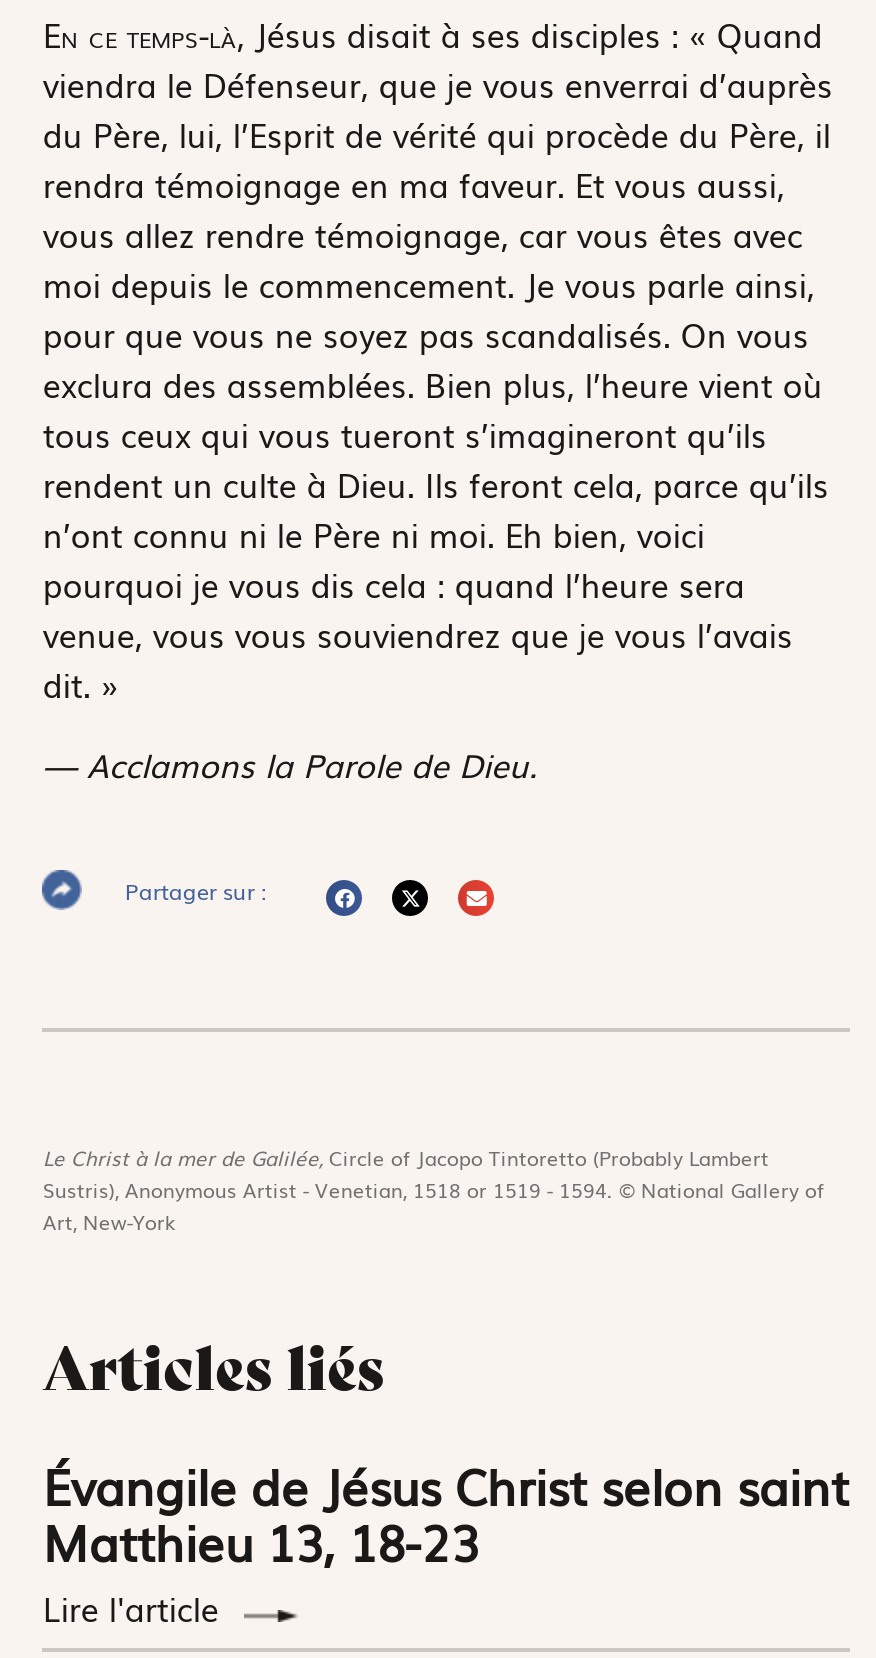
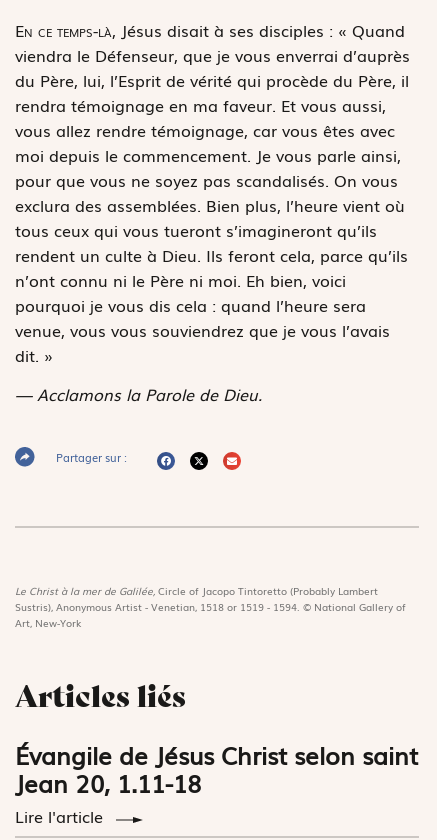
[43,1505,479,1575] Matthieu 13, 18-23 -> [15,765,201,800] Jean 20, 1.11-18

